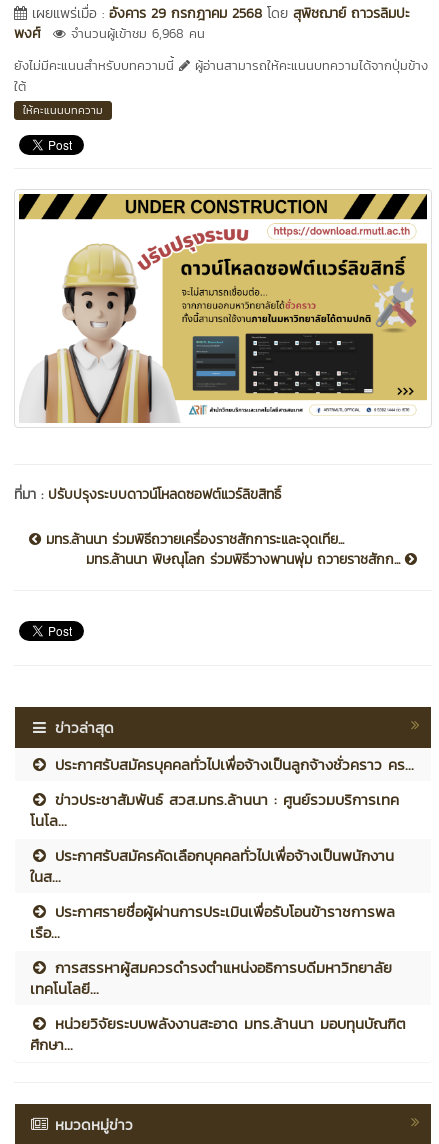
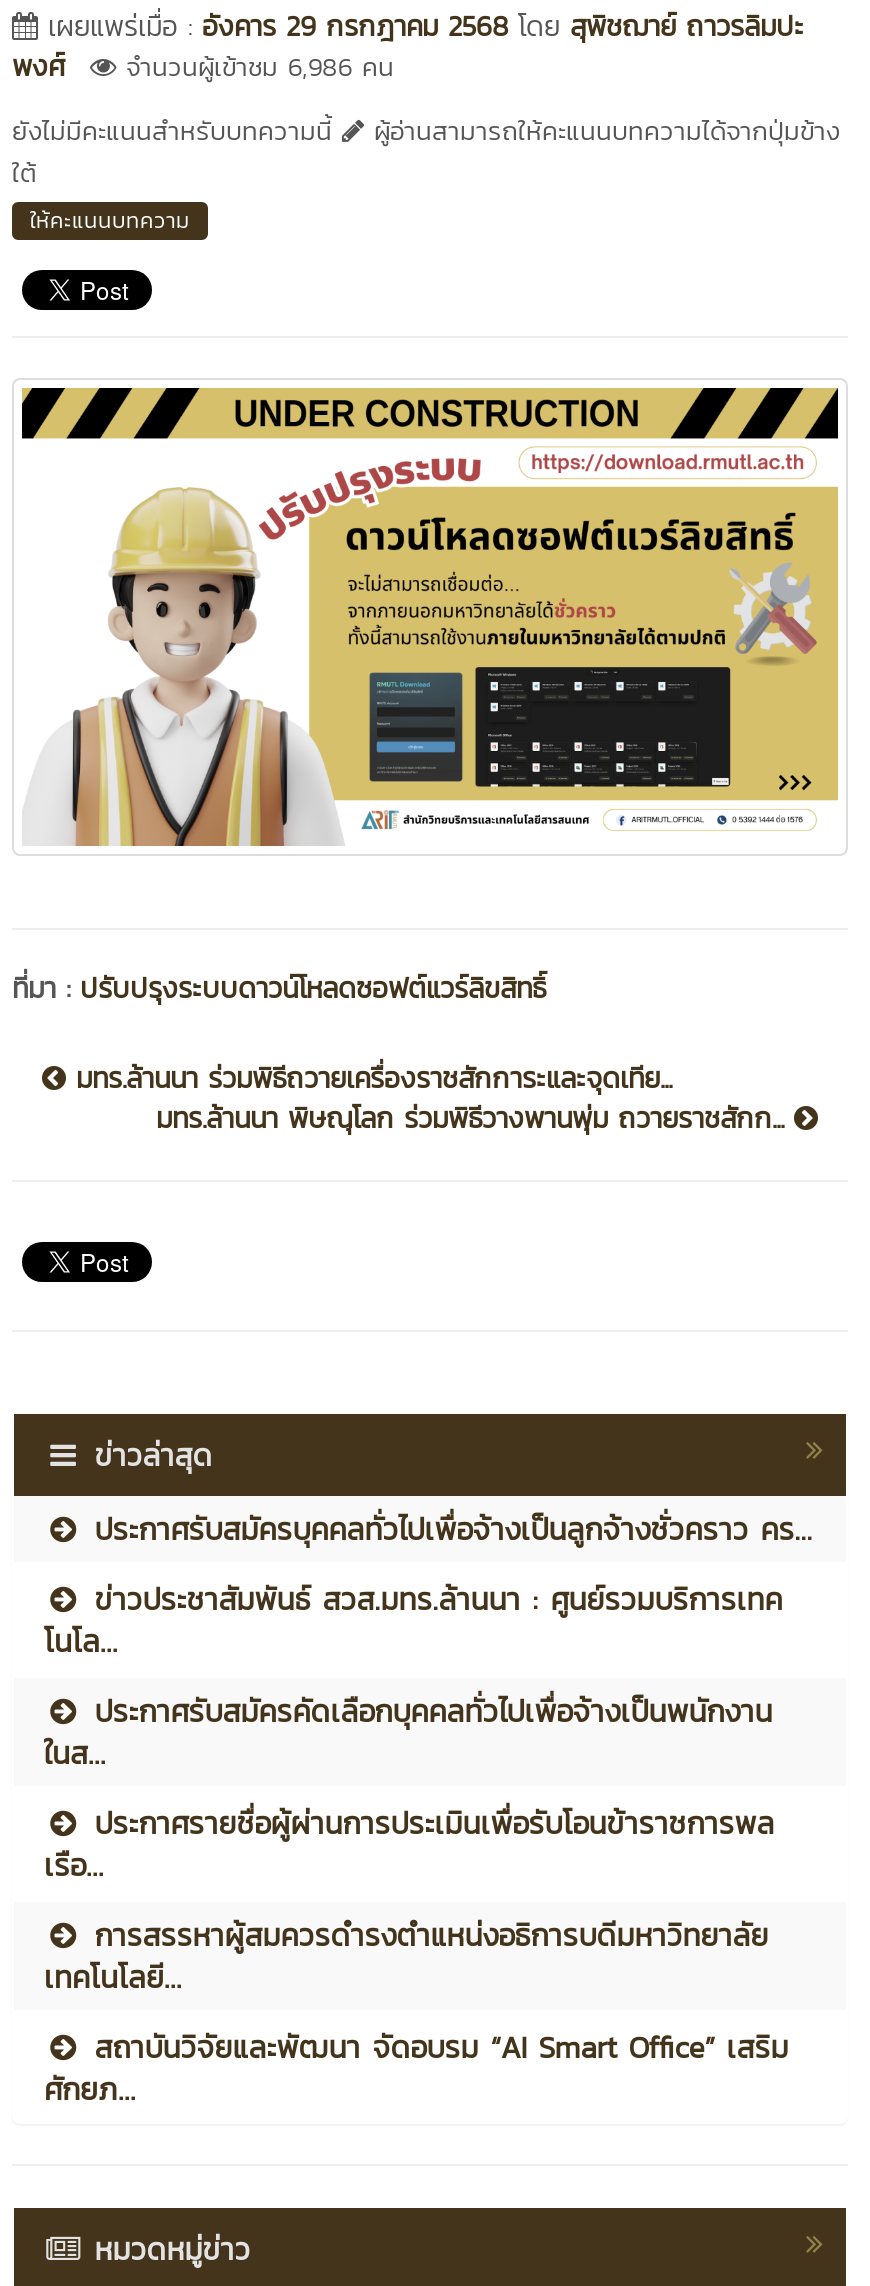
[66,24,205,43] จำนวนผู้เข้าชม 6,968 คน -> [116,48,394,86] จำนวนผู้เข้าชม 6,986 คน
[30,1012,406,1056] หน่วยวิจัยระบบพลังงานสะอาด มทร.ล้านนา มอบทุนบัณฑิต | ศึกษา... -> [44,2025,789,2113] สถาบันวิจัยและพัฒนา จัดอบรม “AI Smart Office” เสริม | ศักยภ...

